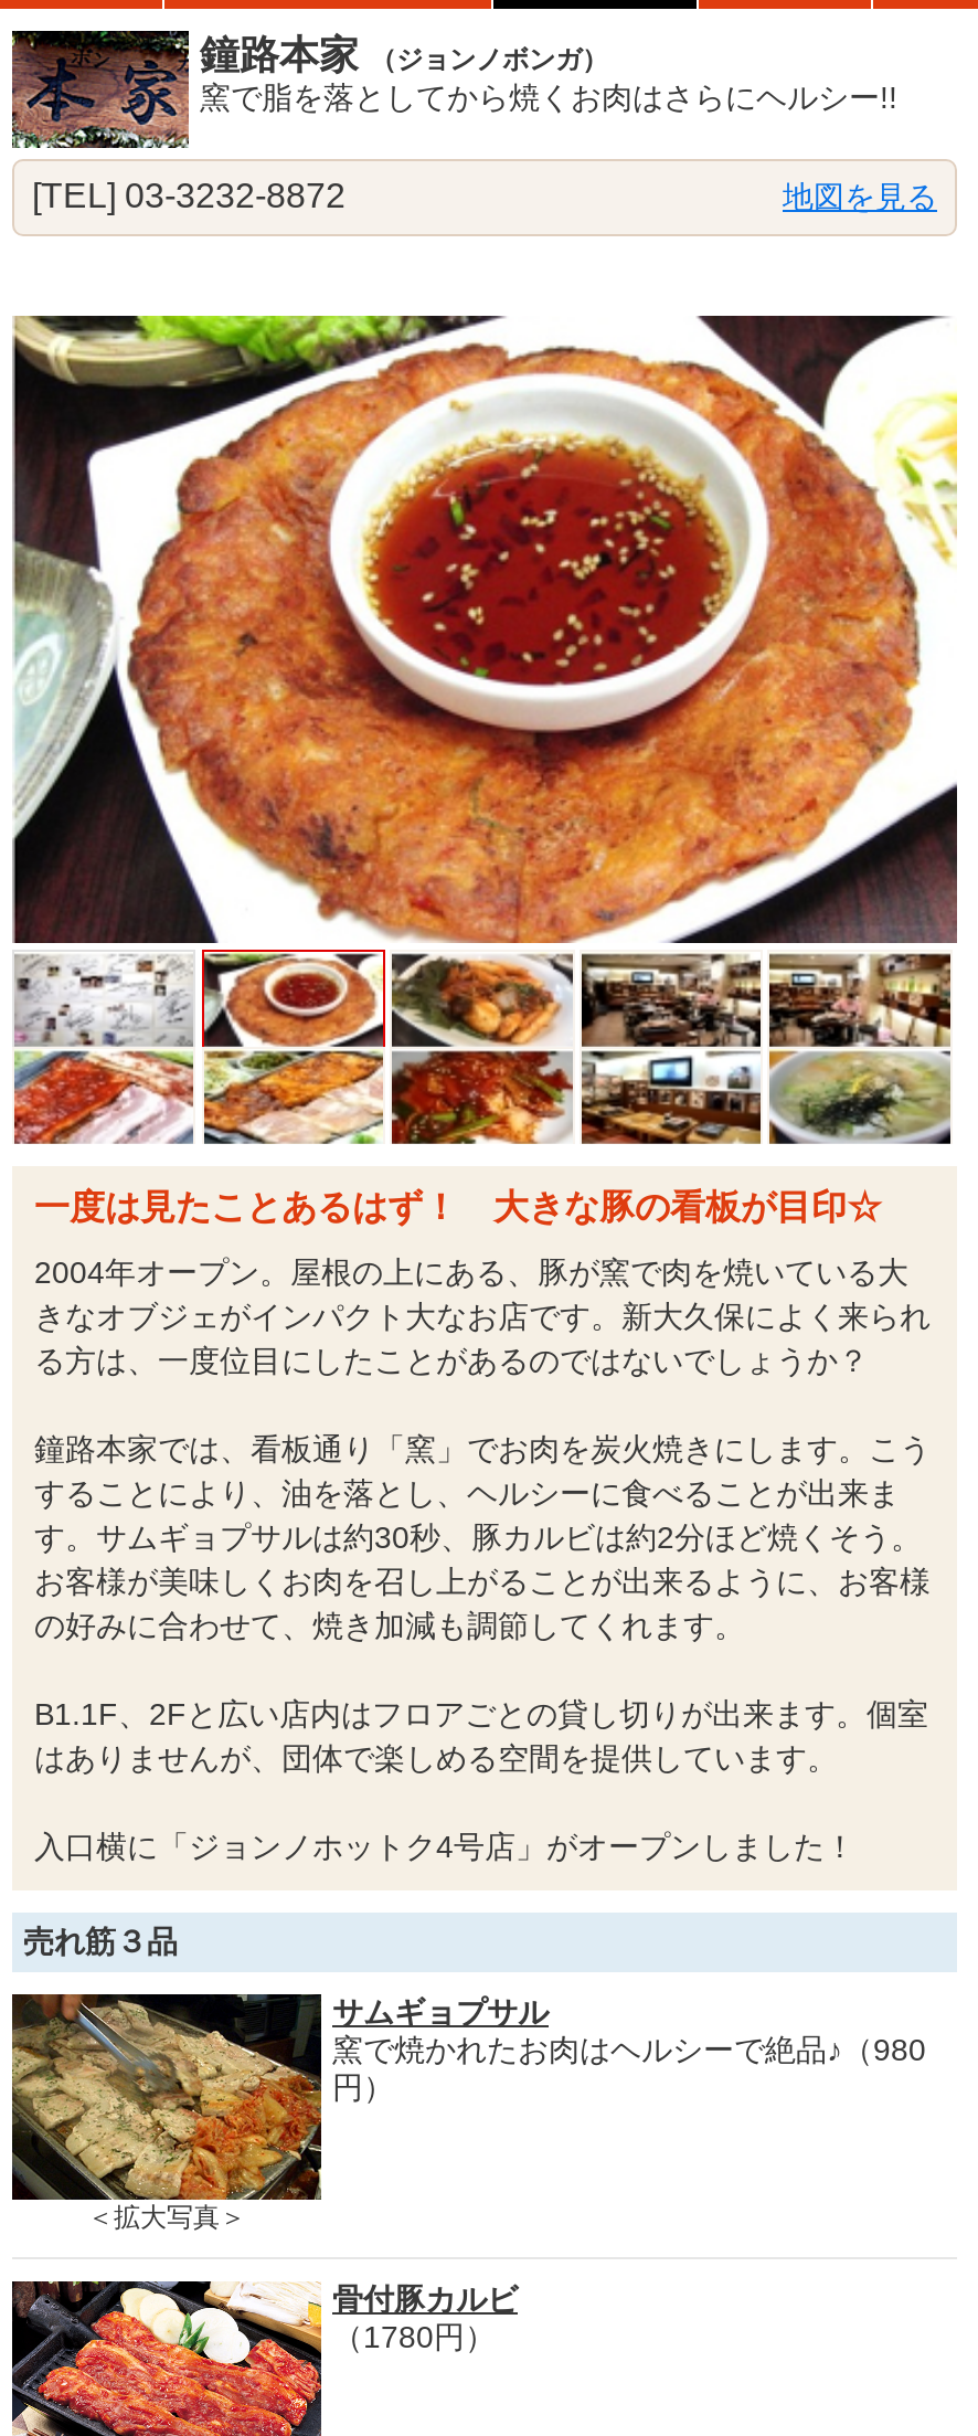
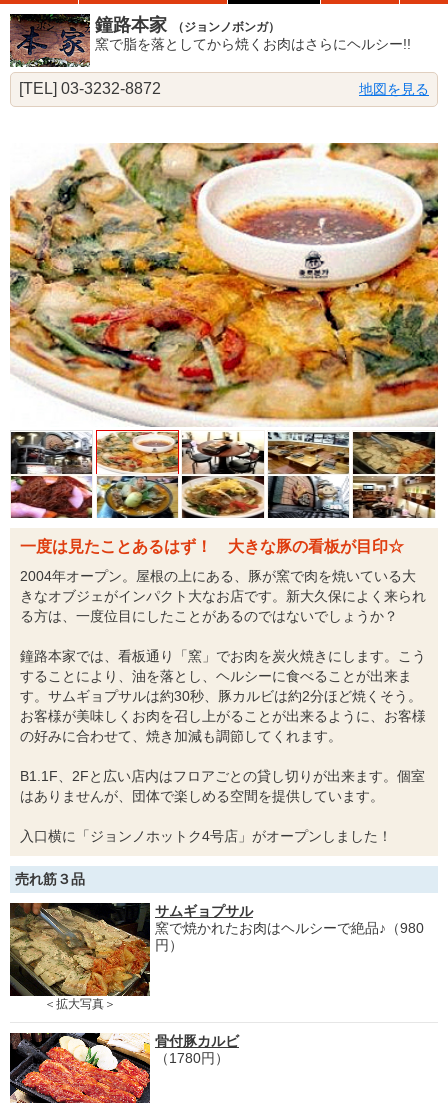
[10,314,959,1146] [image] -> [9,142,439,519] [image]

